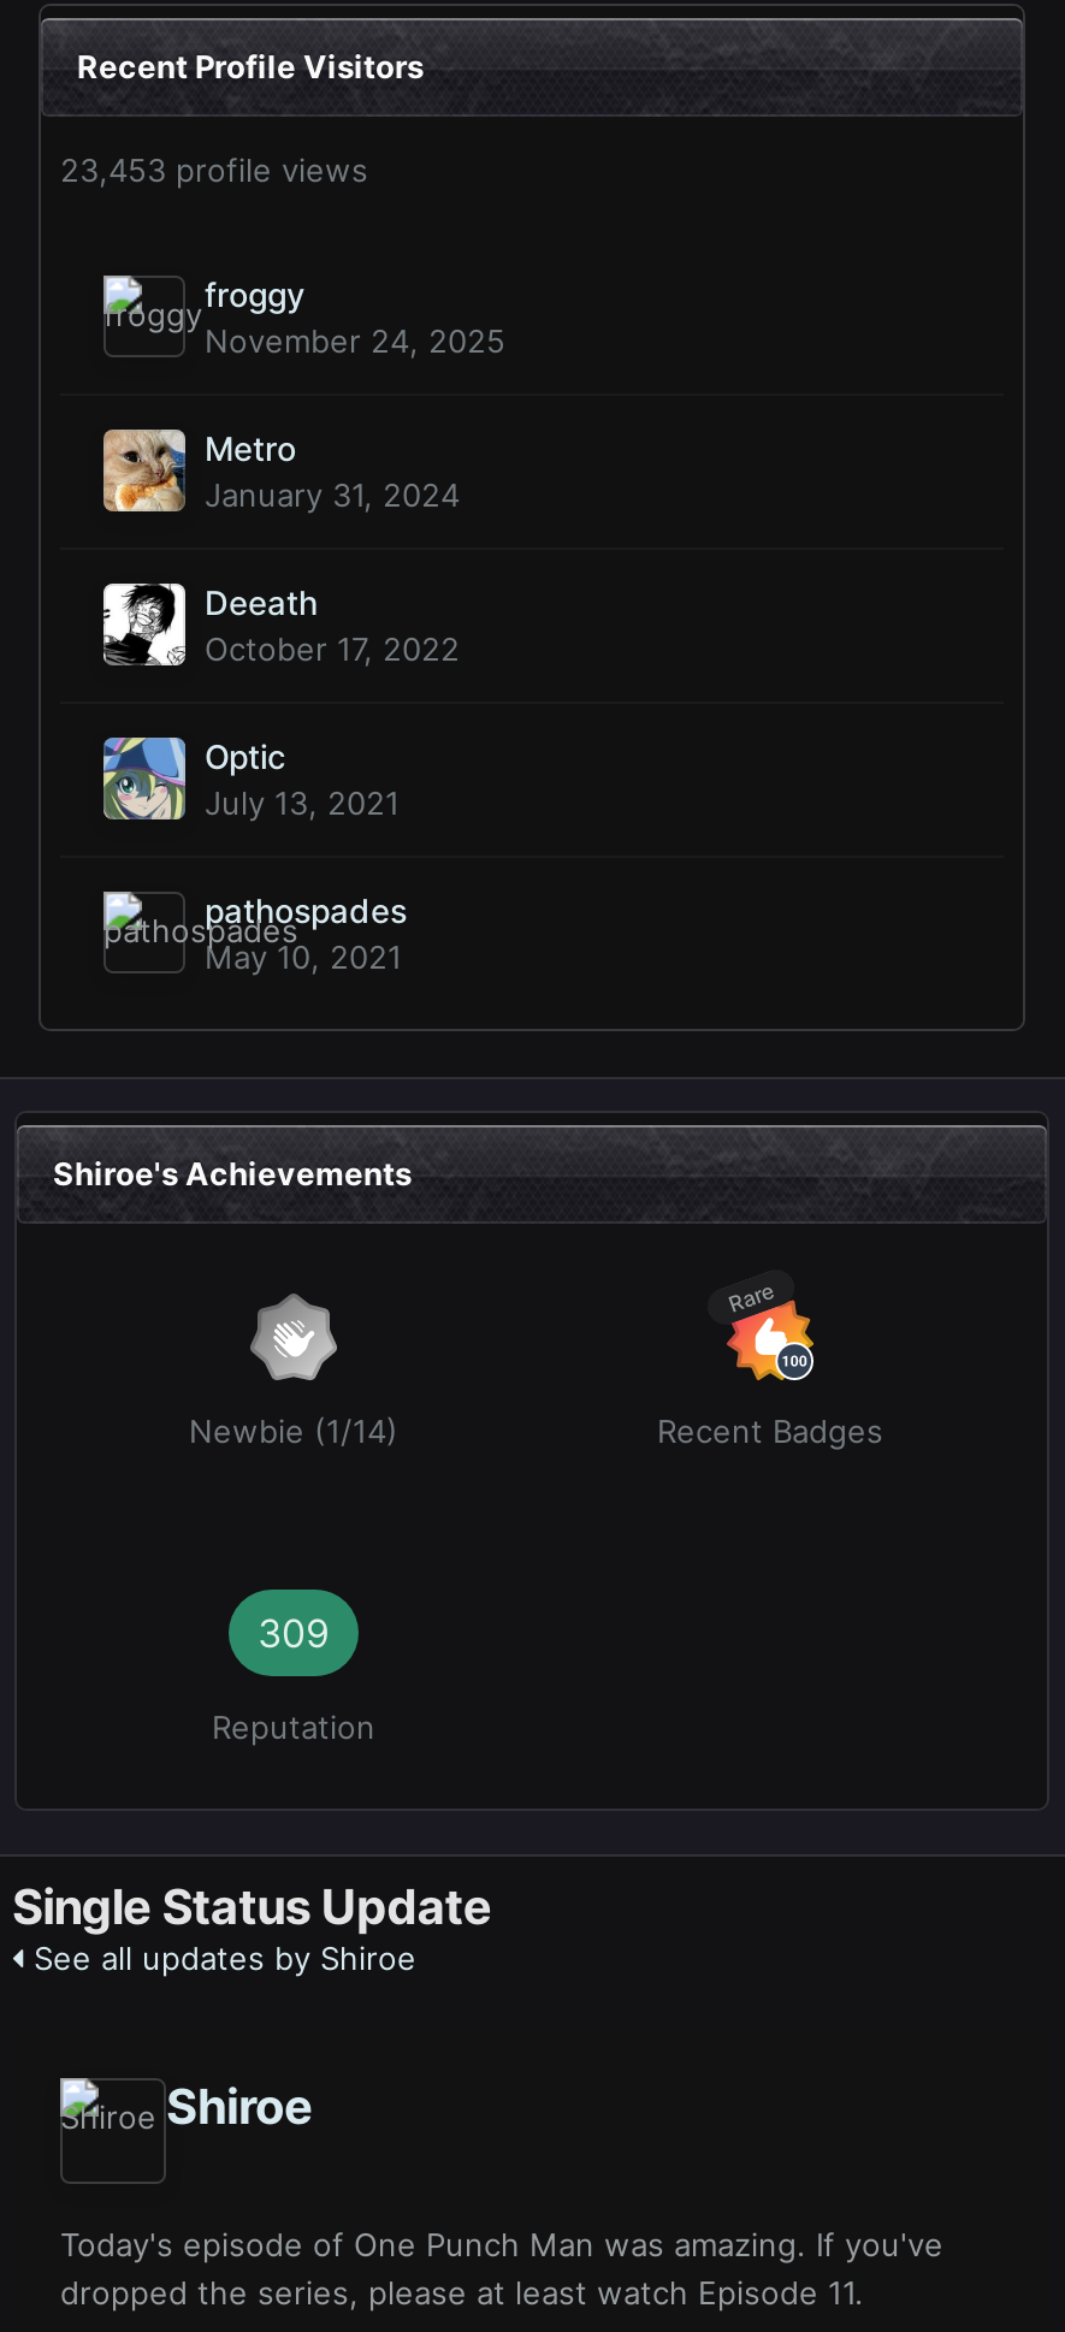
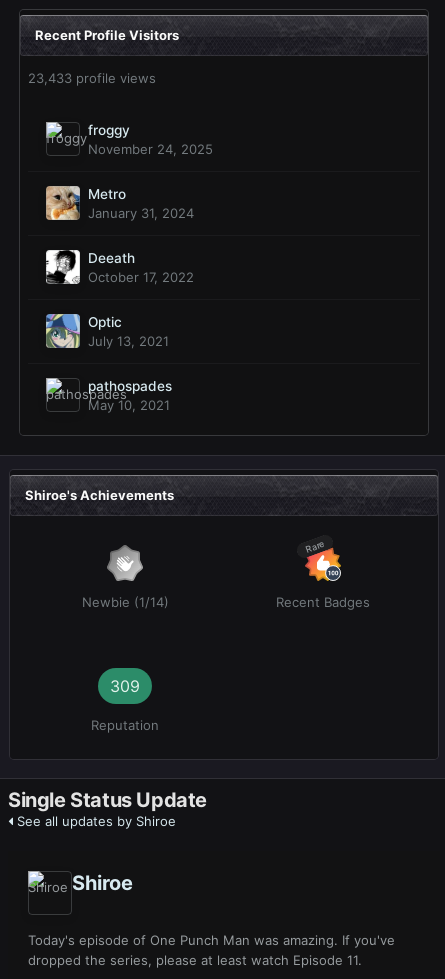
[60,151,368,190] 23,453 profile views -> [28,70,156,86] 23,433 profile views

